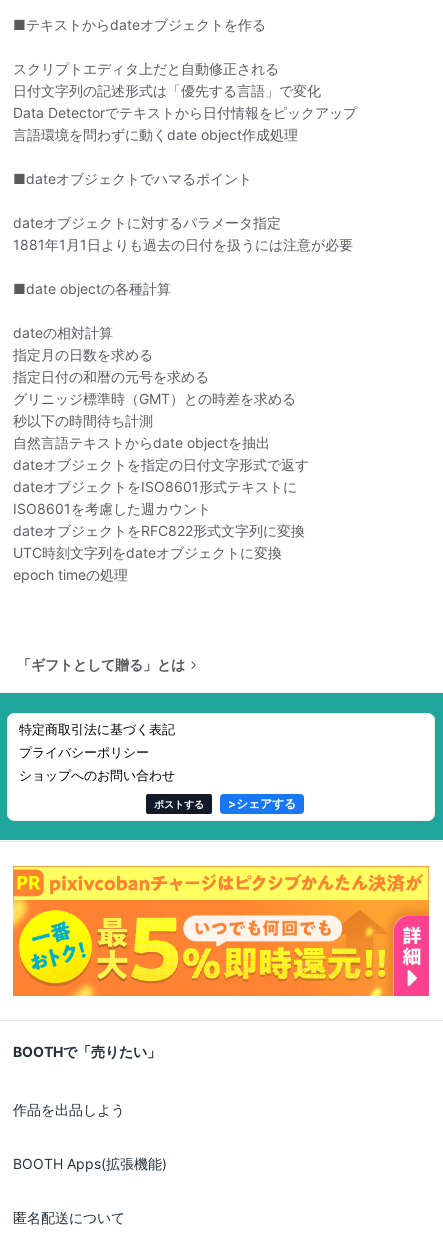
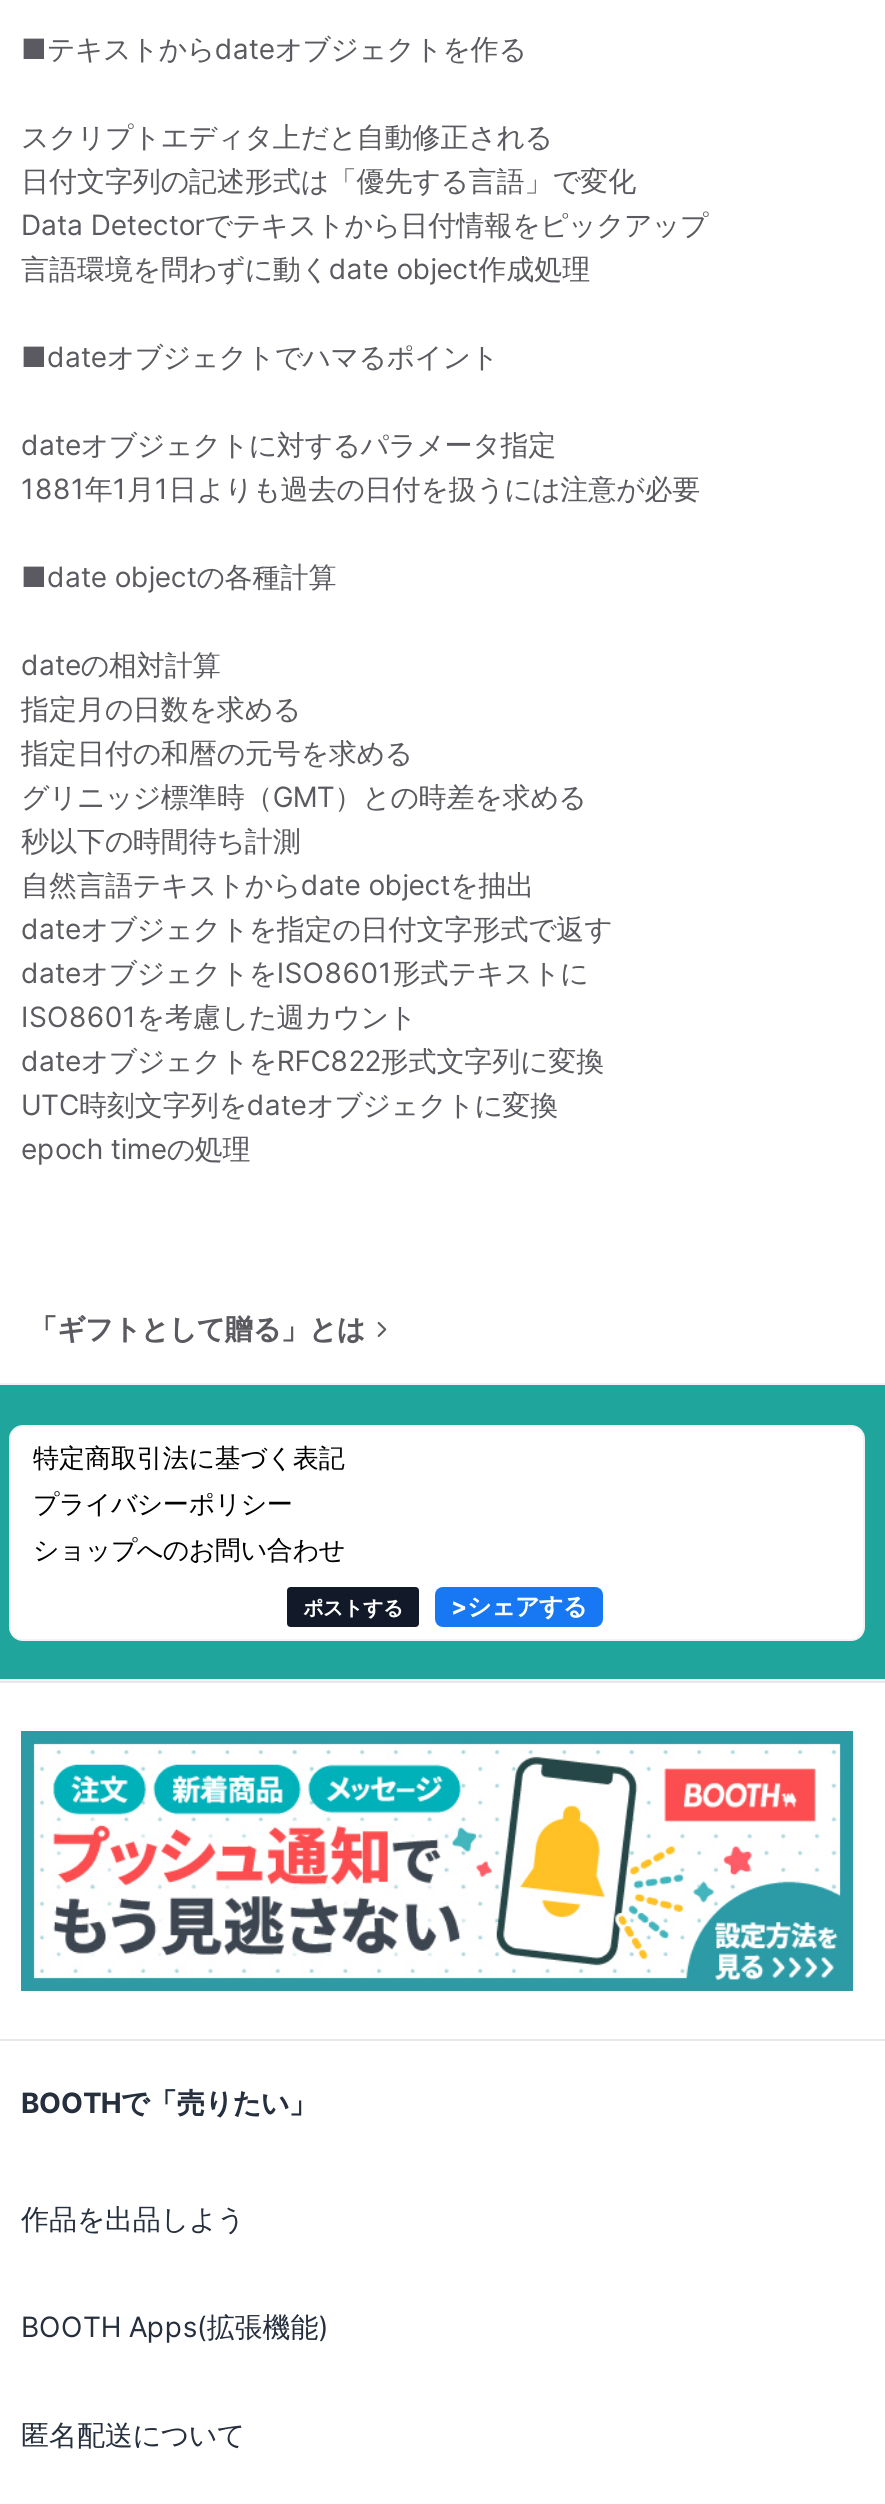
[12,865,430,997] [image] -> [19,1729,855,1993] [image]

